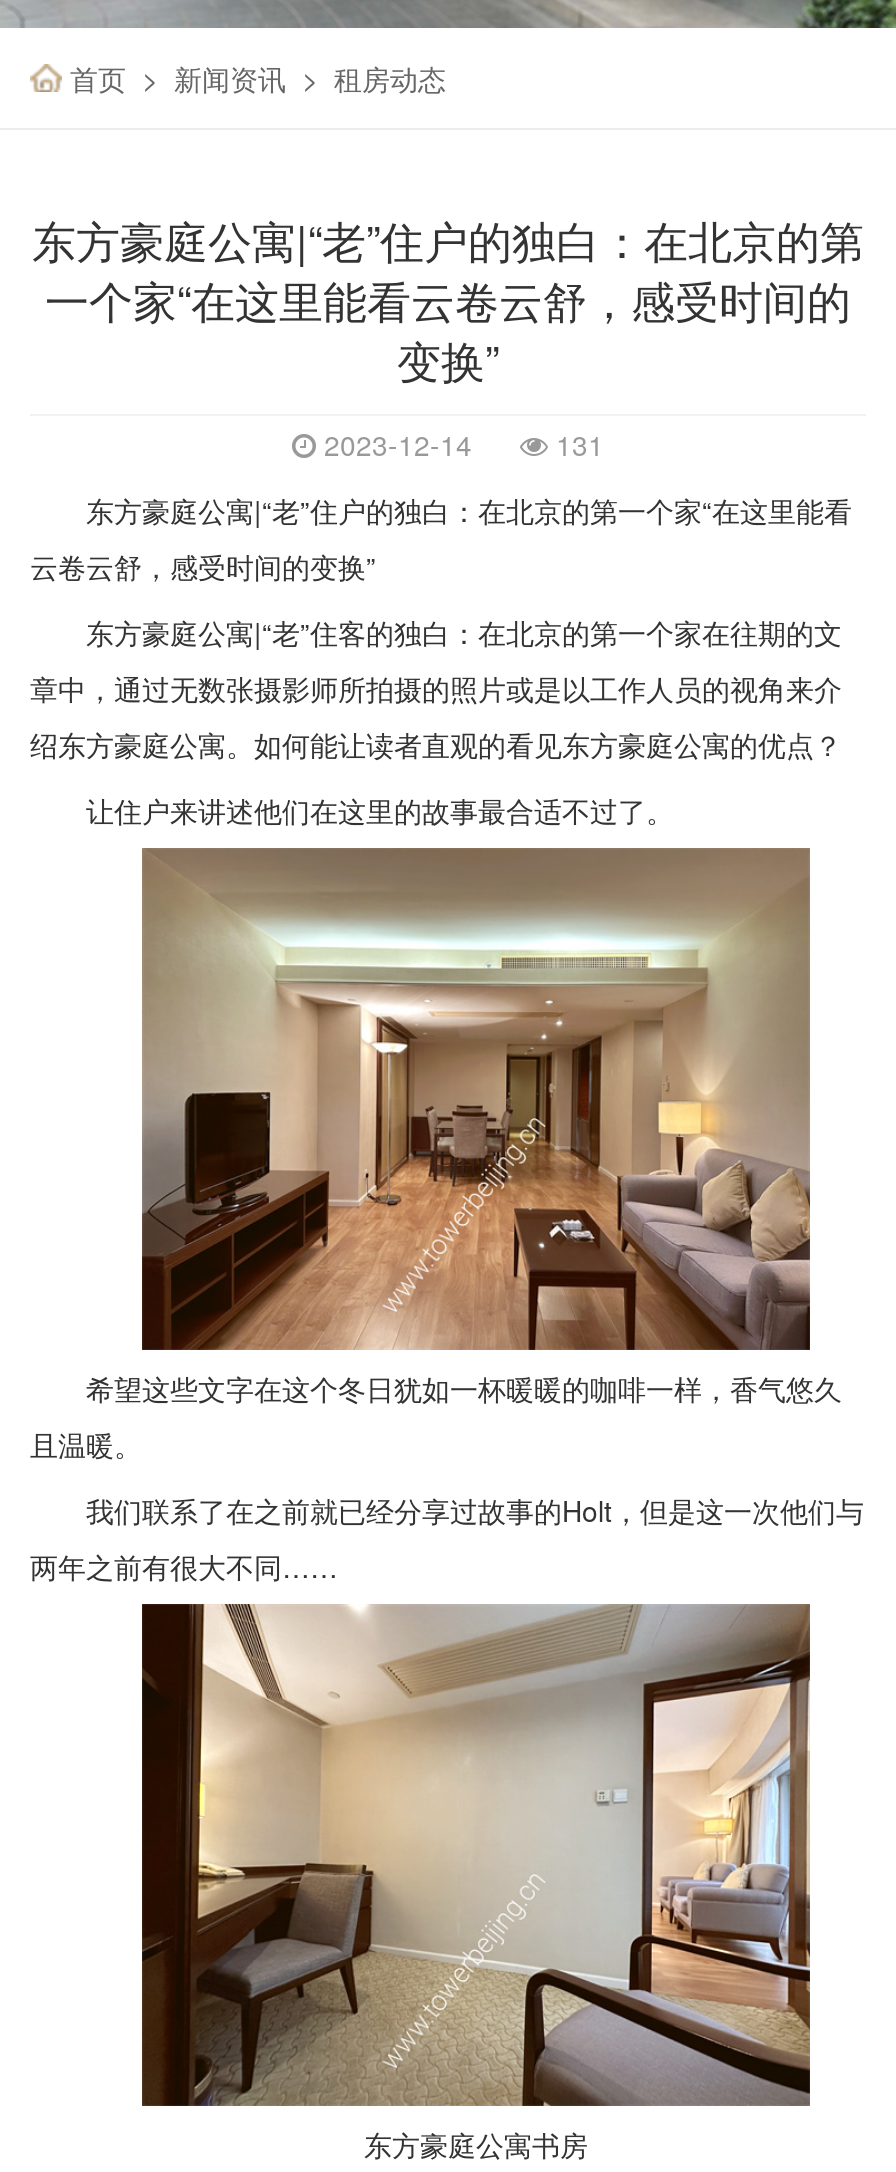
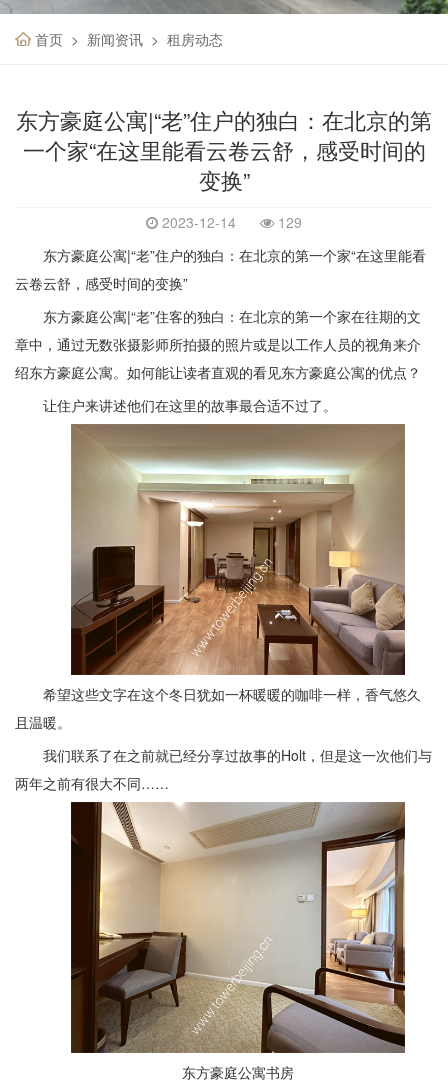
[556,424,604,464] 131 -> [278,212,302,232] 129

